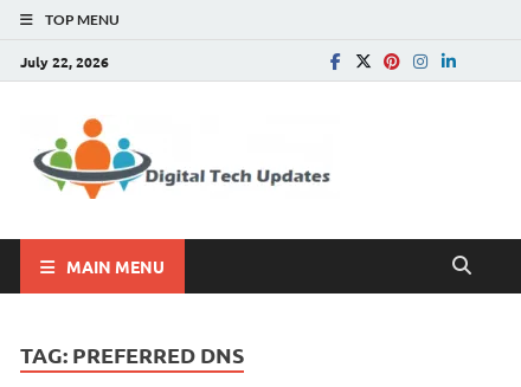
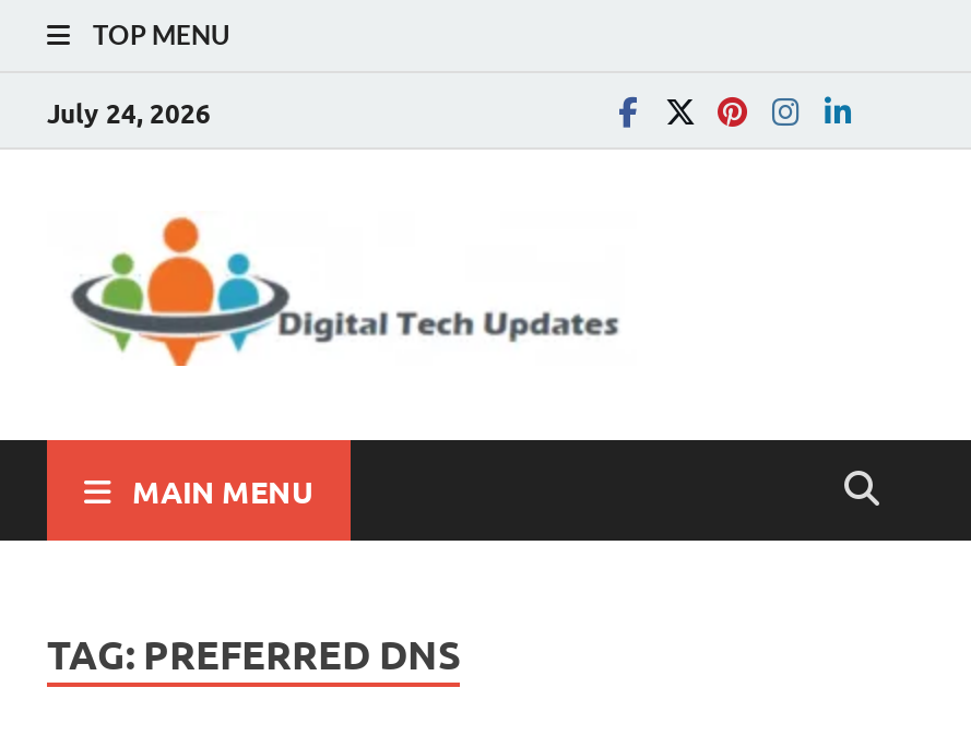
[20,51,109,70] July 22, 2026 -> [47,94,211,129] July 24, 2026

